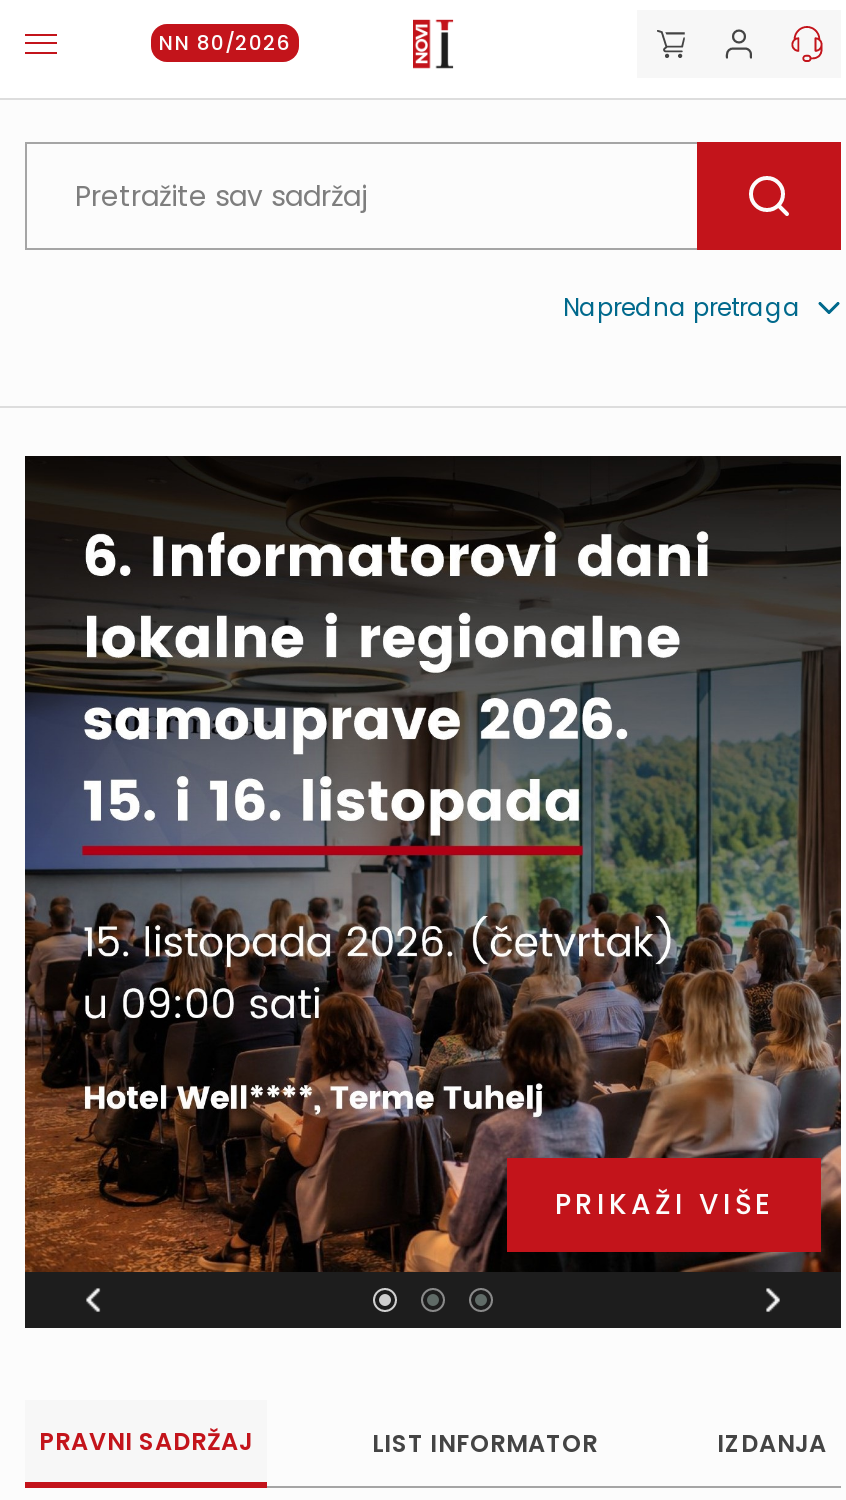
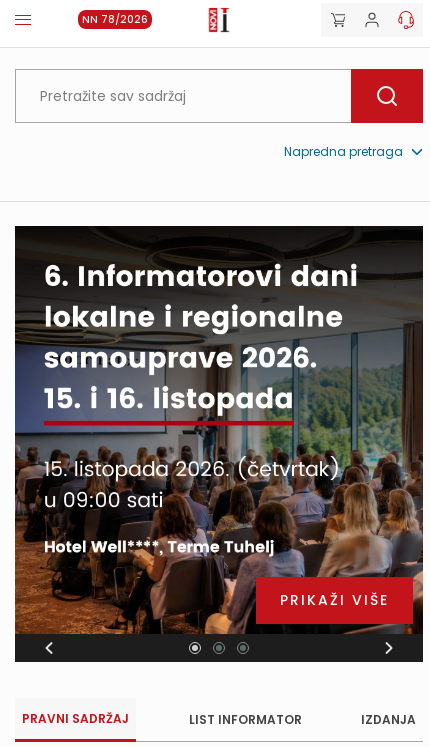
[159,28,291,58] NN 80/2026 -> [82,12,148,27] NN 78/2026

